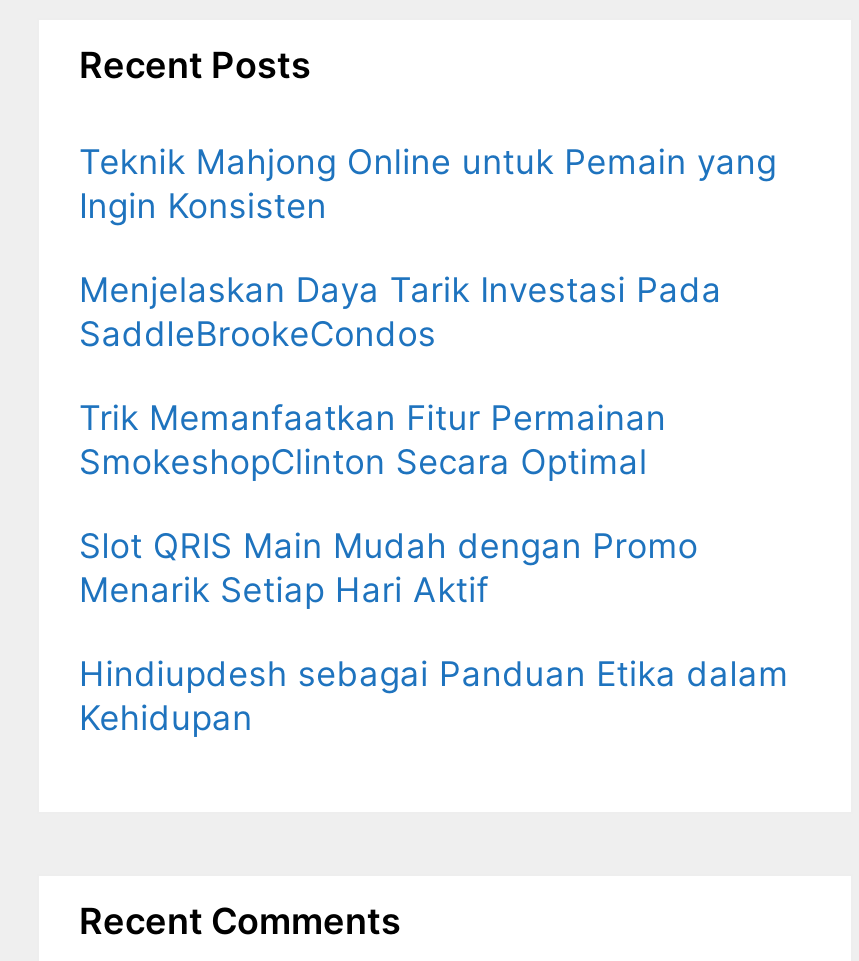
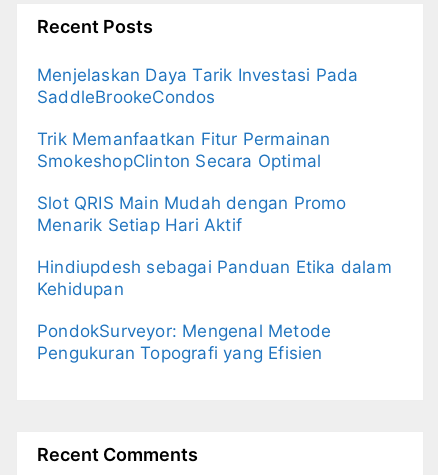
[79,142,777,226] Teknik Mahjong Online untuk Pemain yang | Ingin Konsisten -> none
moved [79,270,789,738] -> [37,65,392,299]: Menjelaskan Daya Tarik Investasi Pada | SaddleBrookeCondos | Trik Memanfaatkan Fitur Permainan | SmokeshopClinton Secara Optimal | Slot QRIS Main Mudah dengan Promo | Menarik Setiap Hari Aktif | Hindiupdesh sebagai Panduan Etika dalam | Kehidupan
none -> [37,321,331,363] PondokSurveyor: Mengenal Metode | Pengukuran Topografi yang Efisien

